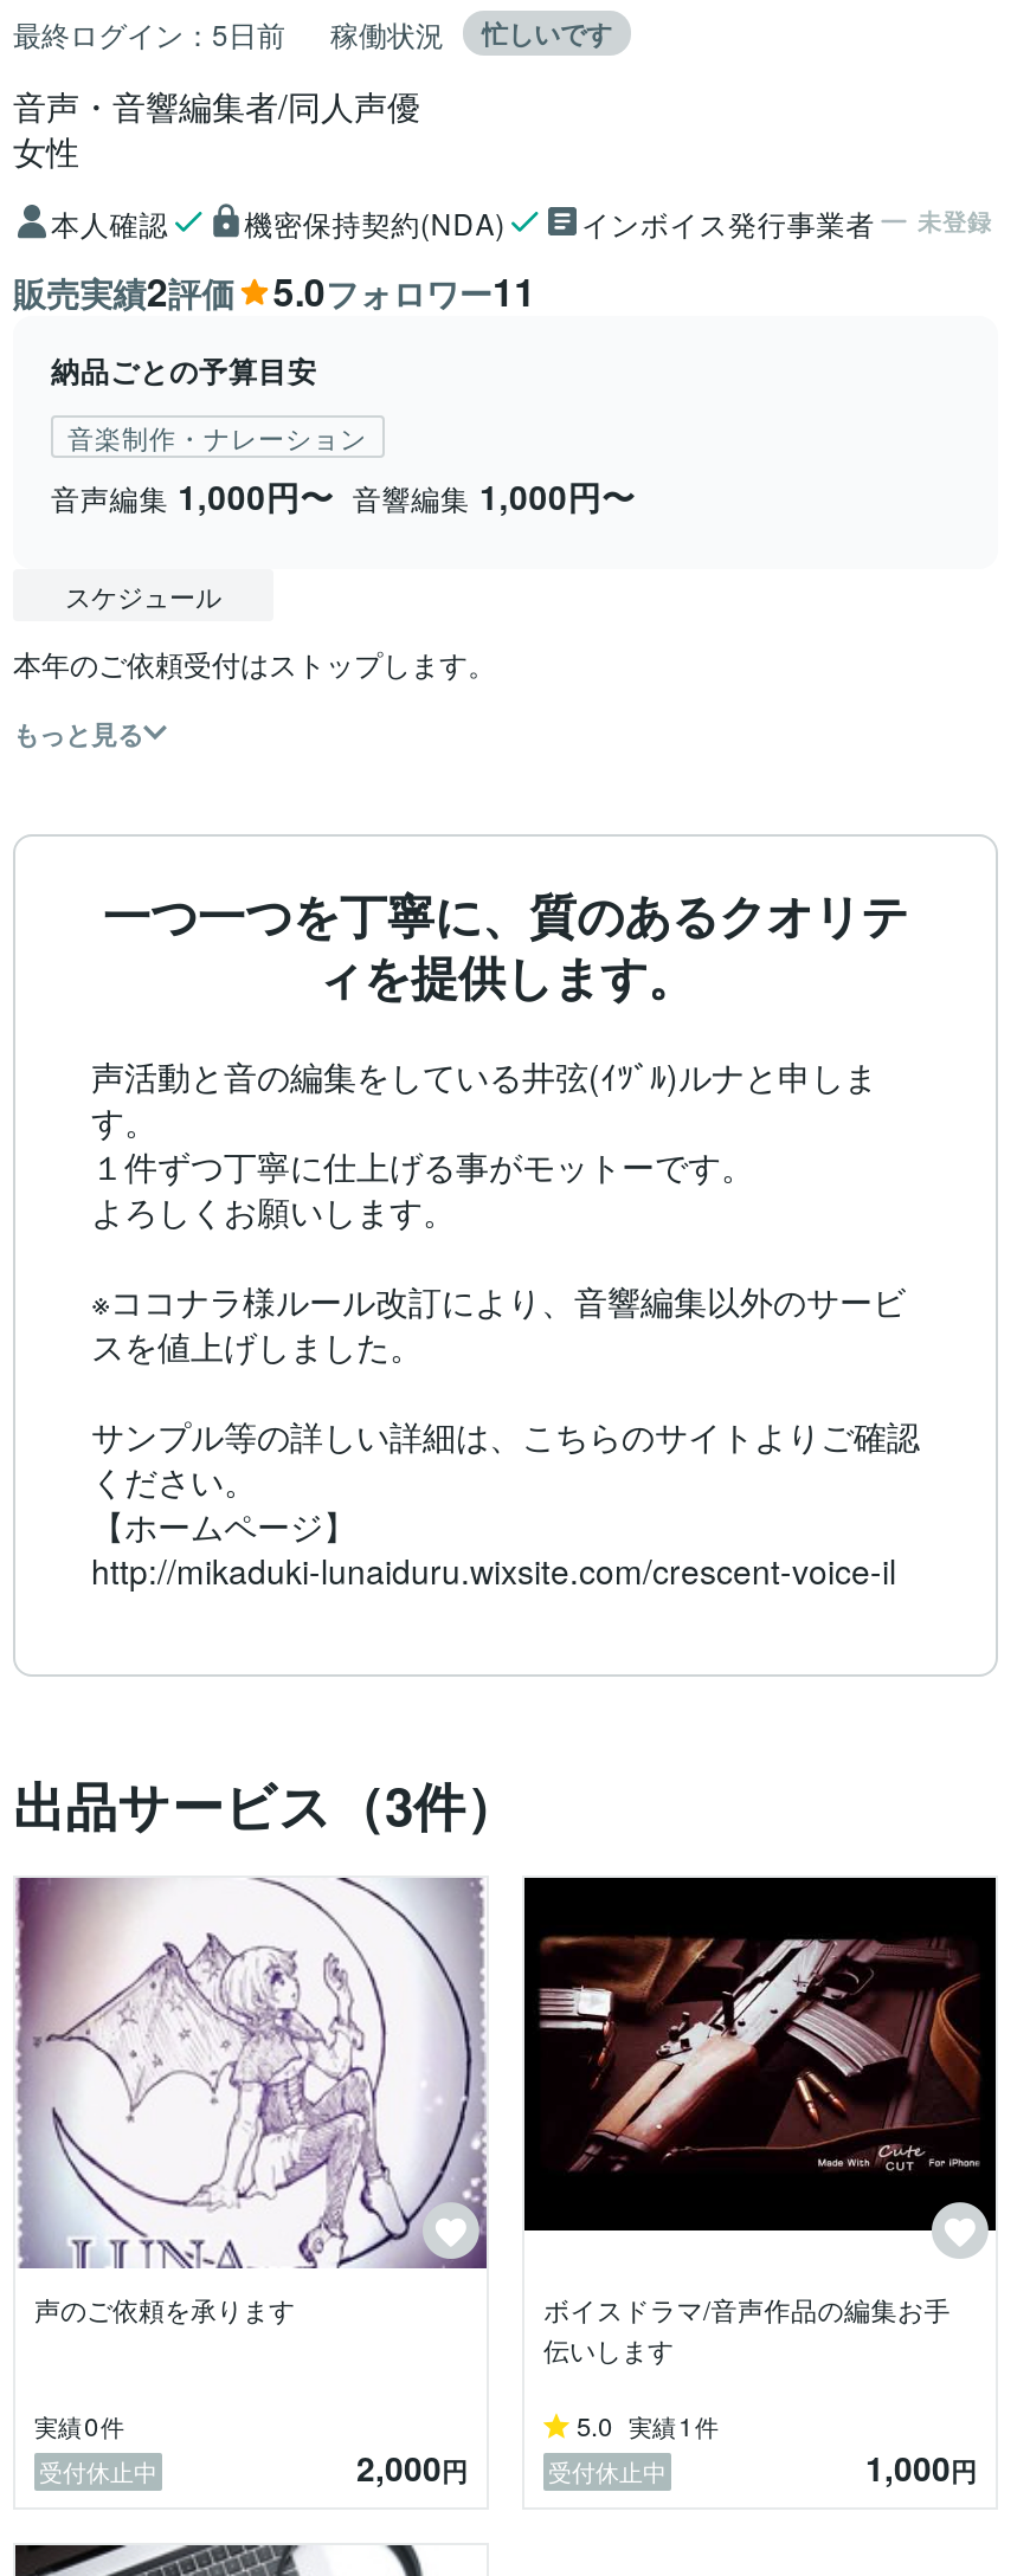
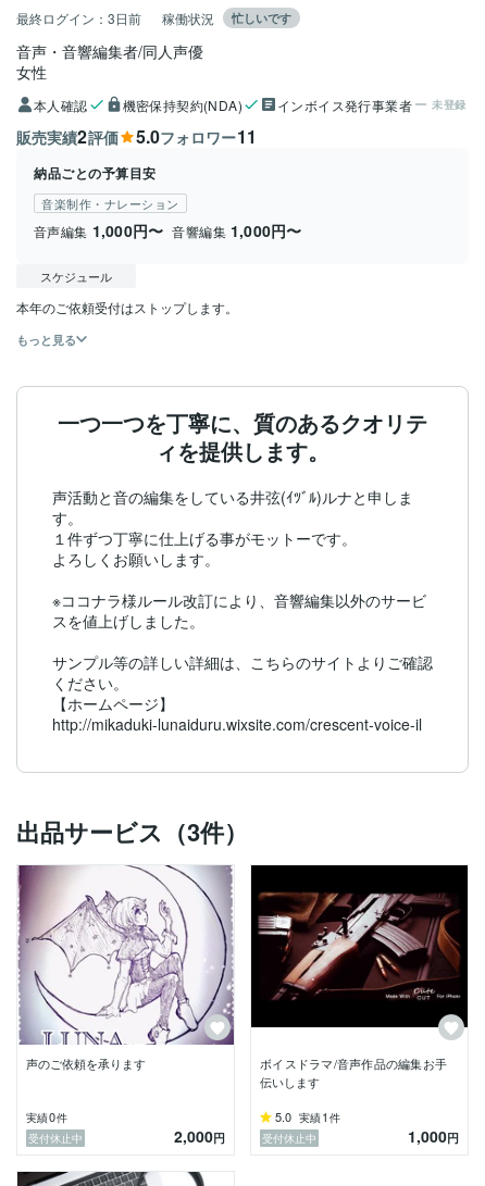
[13,12,285,52] 最終ログイン：5日前 -> [16,8,141,27] 最終ログイン：3日前

